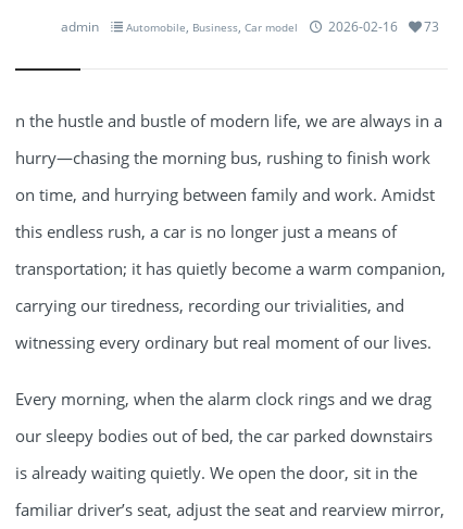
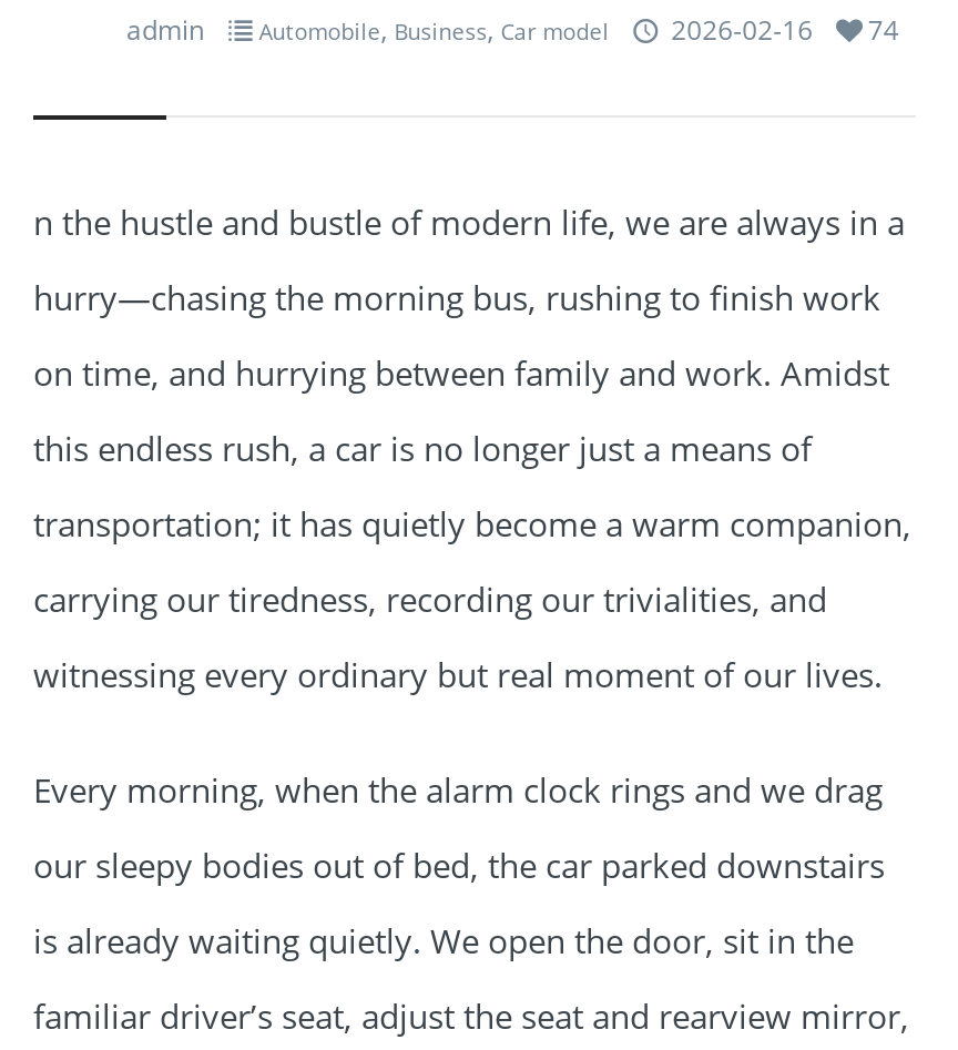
[61,17,439,36] admin Automobile, Business, Car model 2026-02-16 73 -> [126,11,899,49] admin Automobile, Business, Car model 2026-02-16 74

